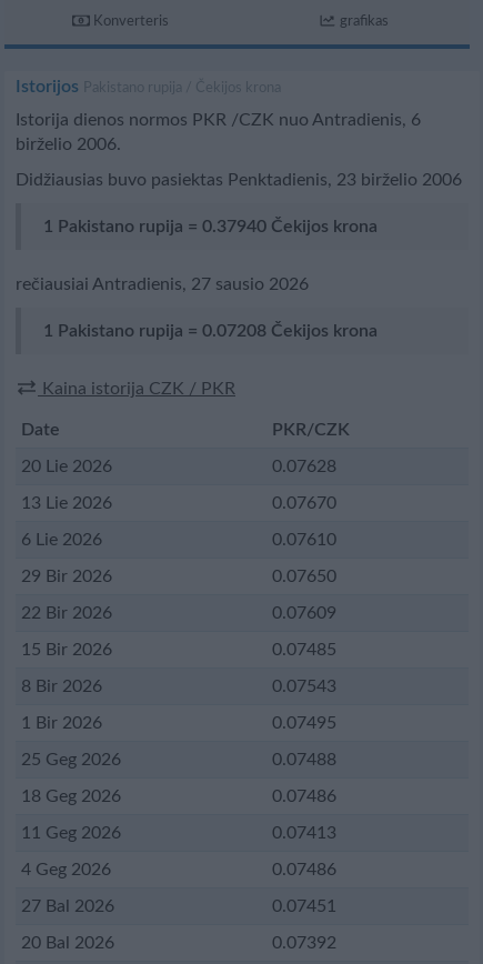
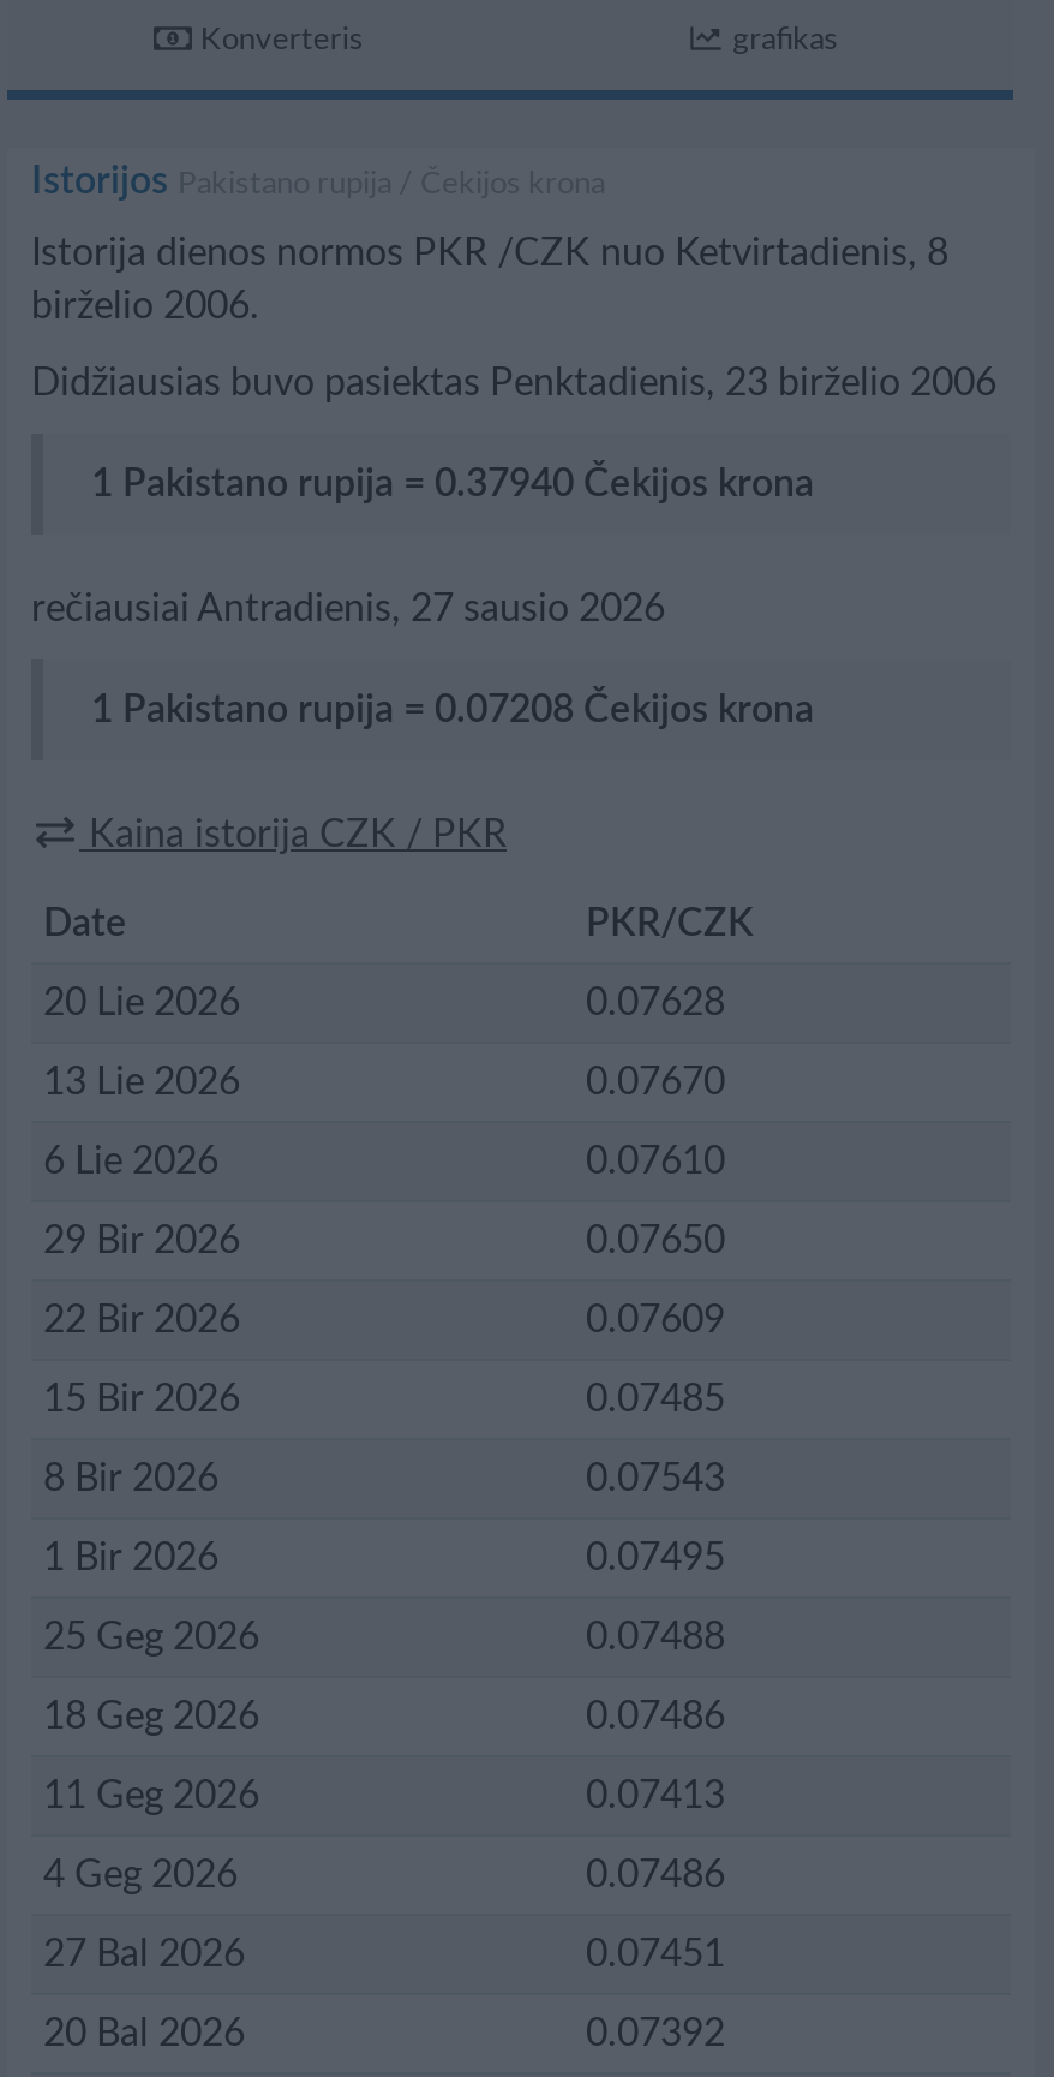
[16,111,421,129] Istorija dienos normos PKR /CZK nuo Antradienis, 6 -> [31,234,948,273] Istorija dienos normos PKR /CZK nuo Ketvirtadienis, 8

